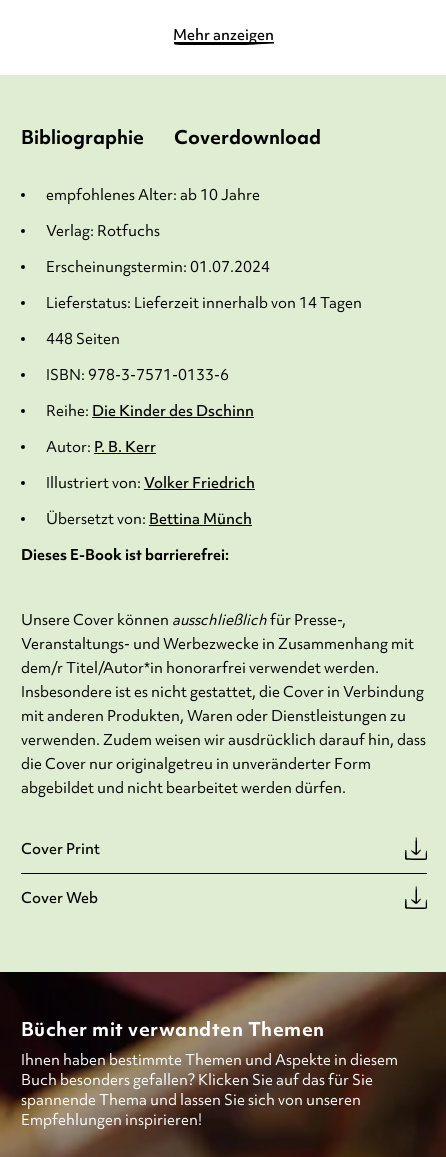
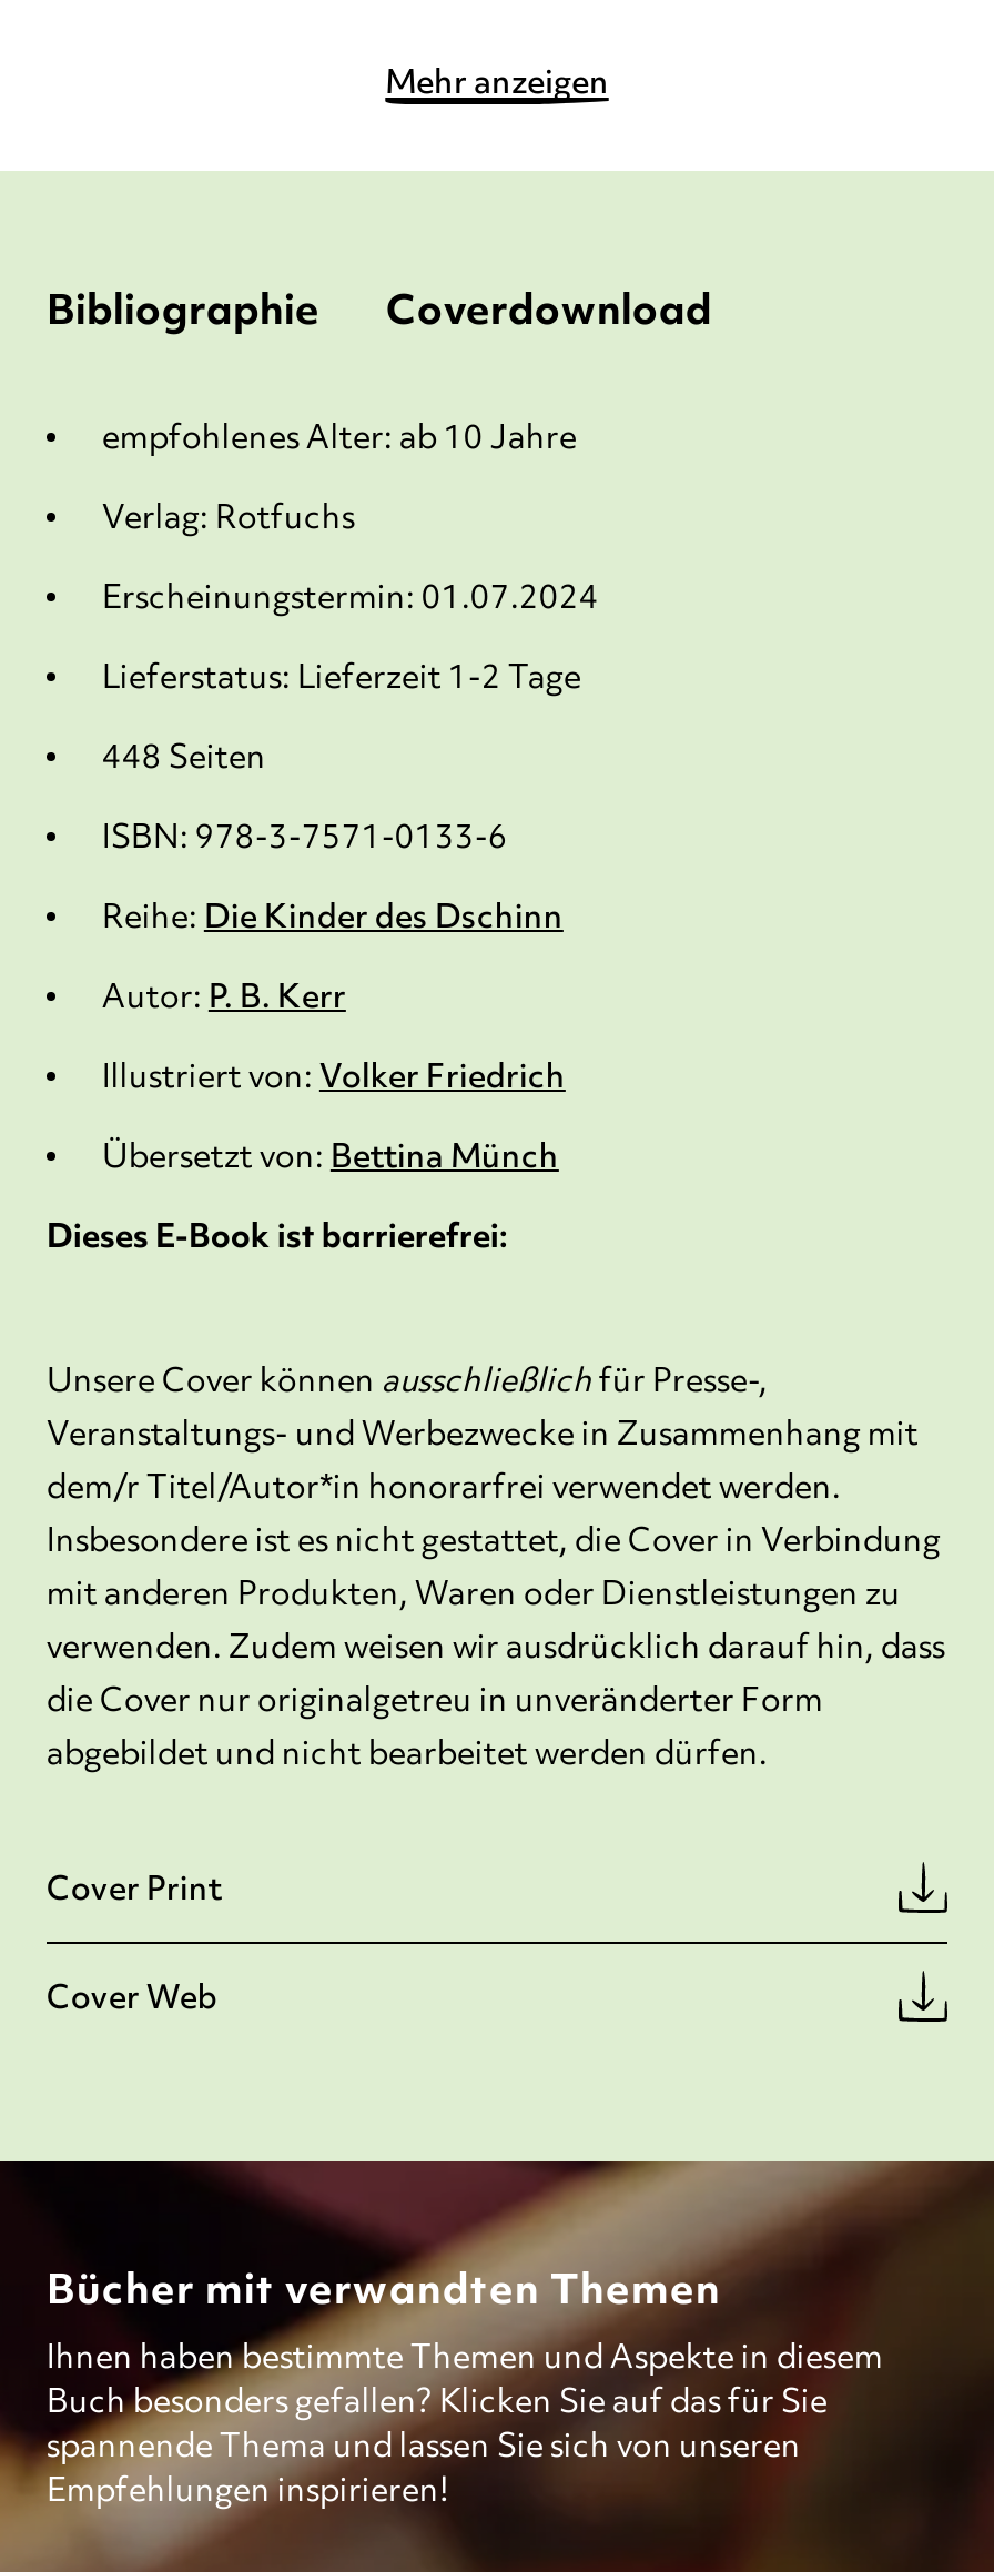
[46,293,362,313] Lieferstatus: Lieferzeit innerhalb von 14 Tagen -> [102,654,581,698] Lieferstatus: Lieferzeit 1-2 Tage

